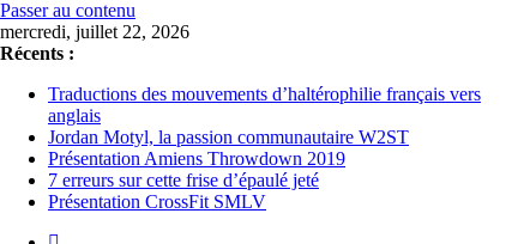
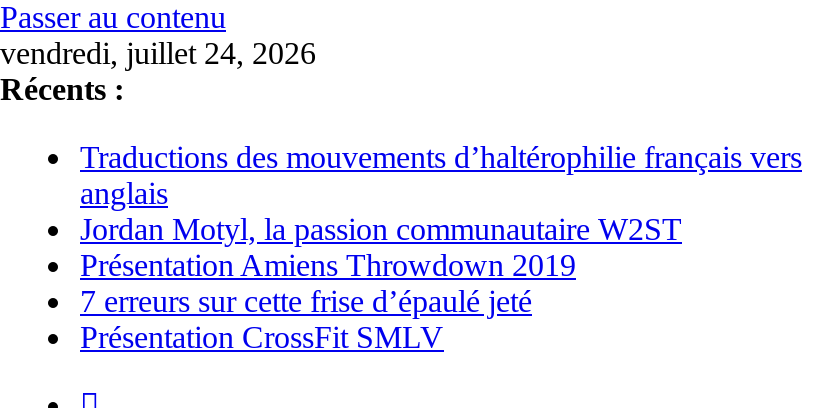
[0,22,189,42] mercredi, juillet 22, 2026 -> [0,36,316,70] vendredi, juillet 24, 2026

